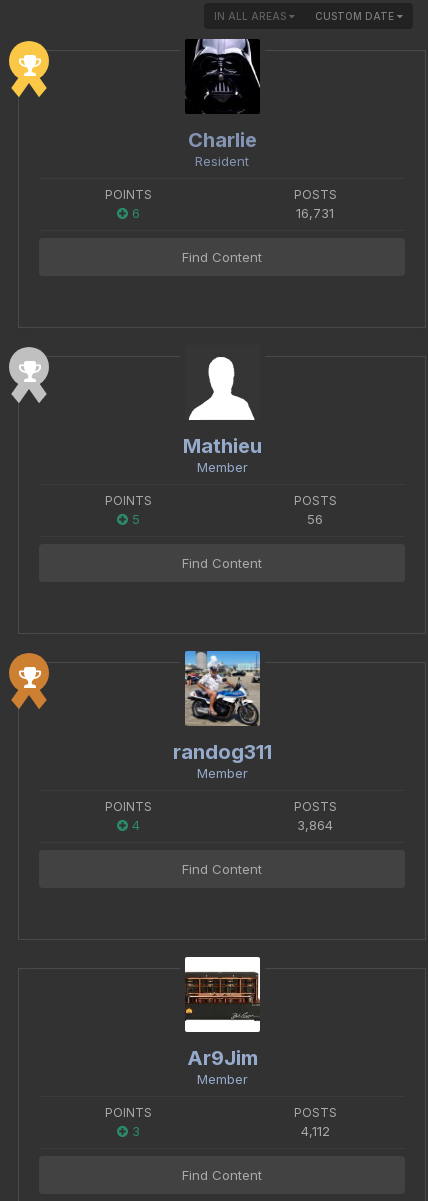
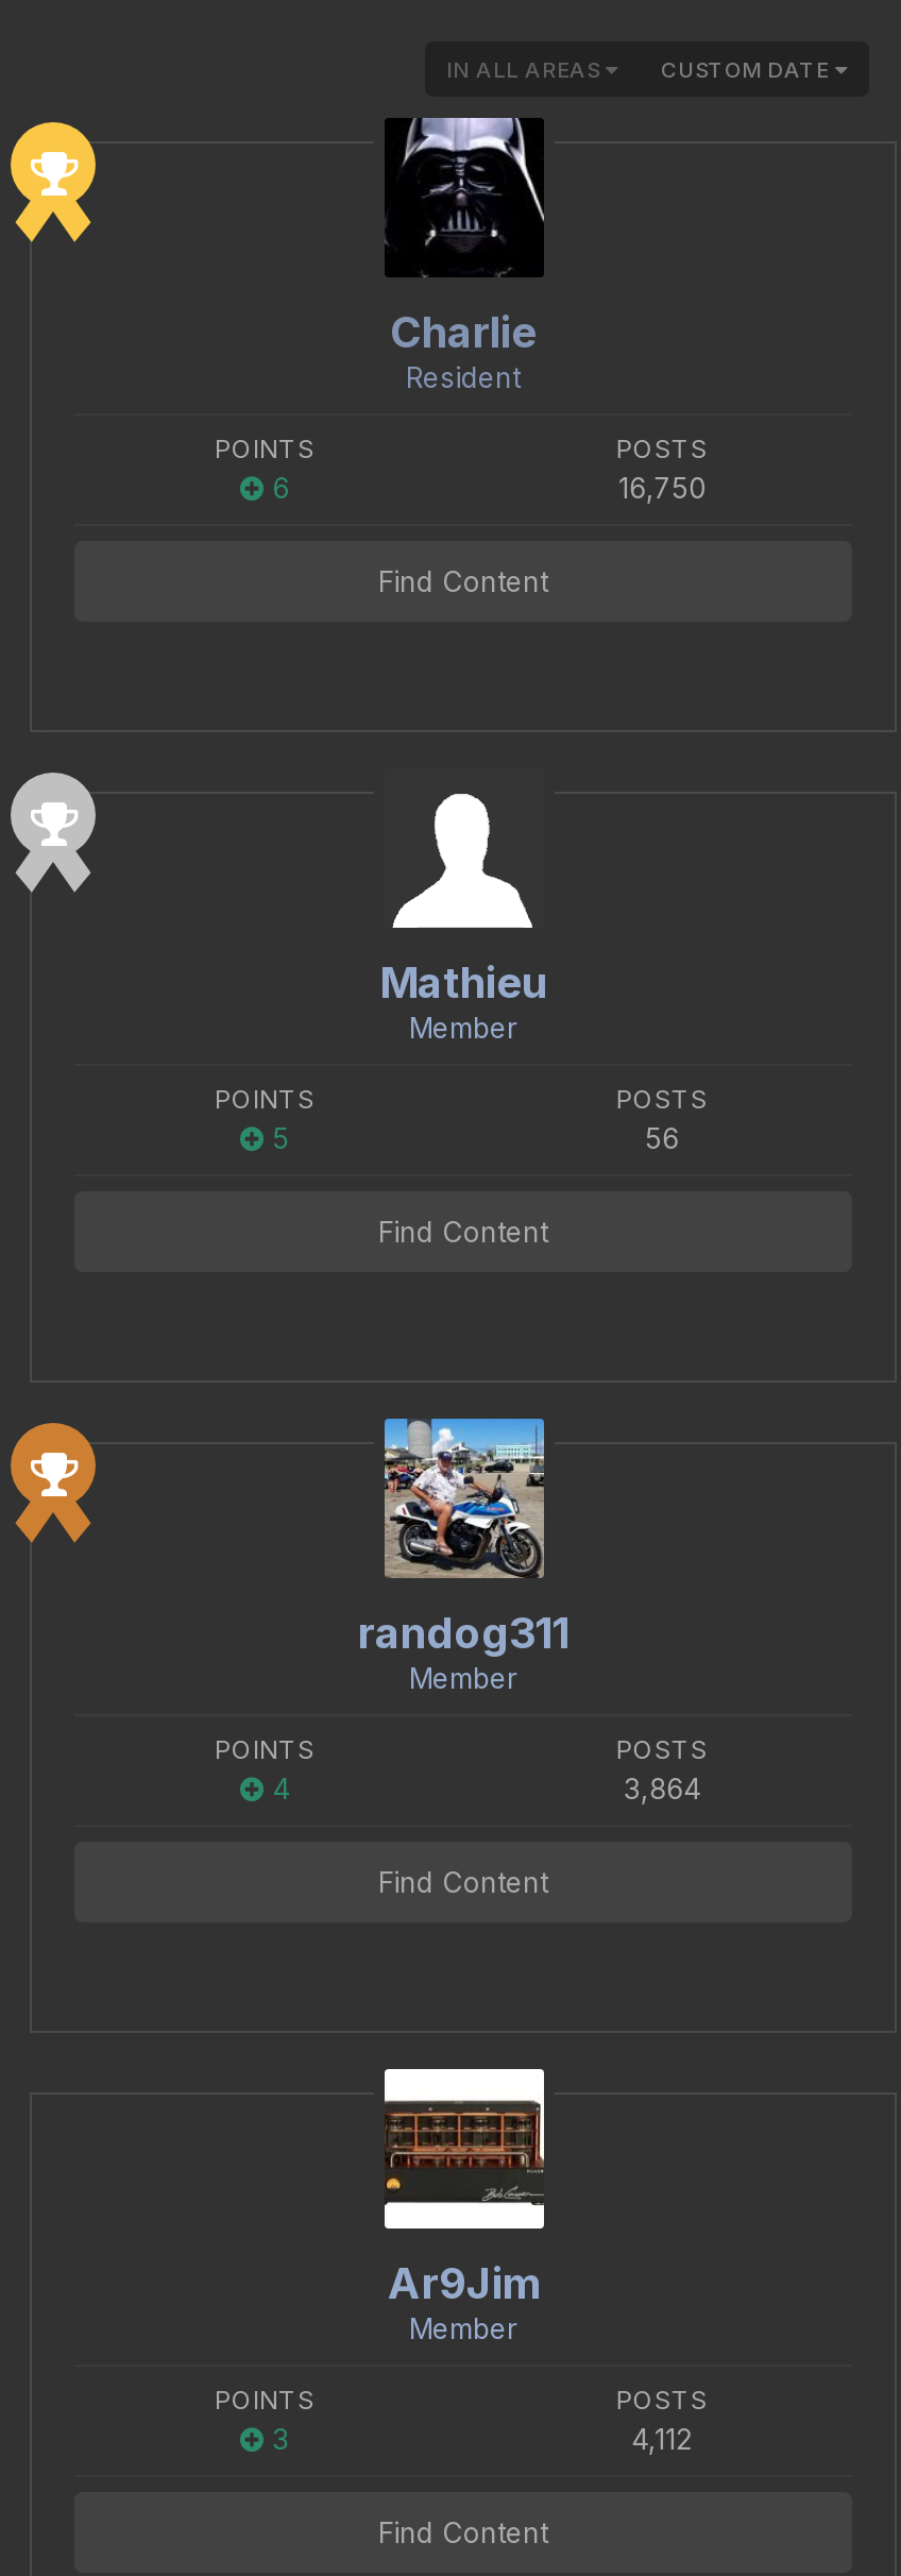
[296,205,334,221] 16,731 -> [618,471,705,505] 16,750

